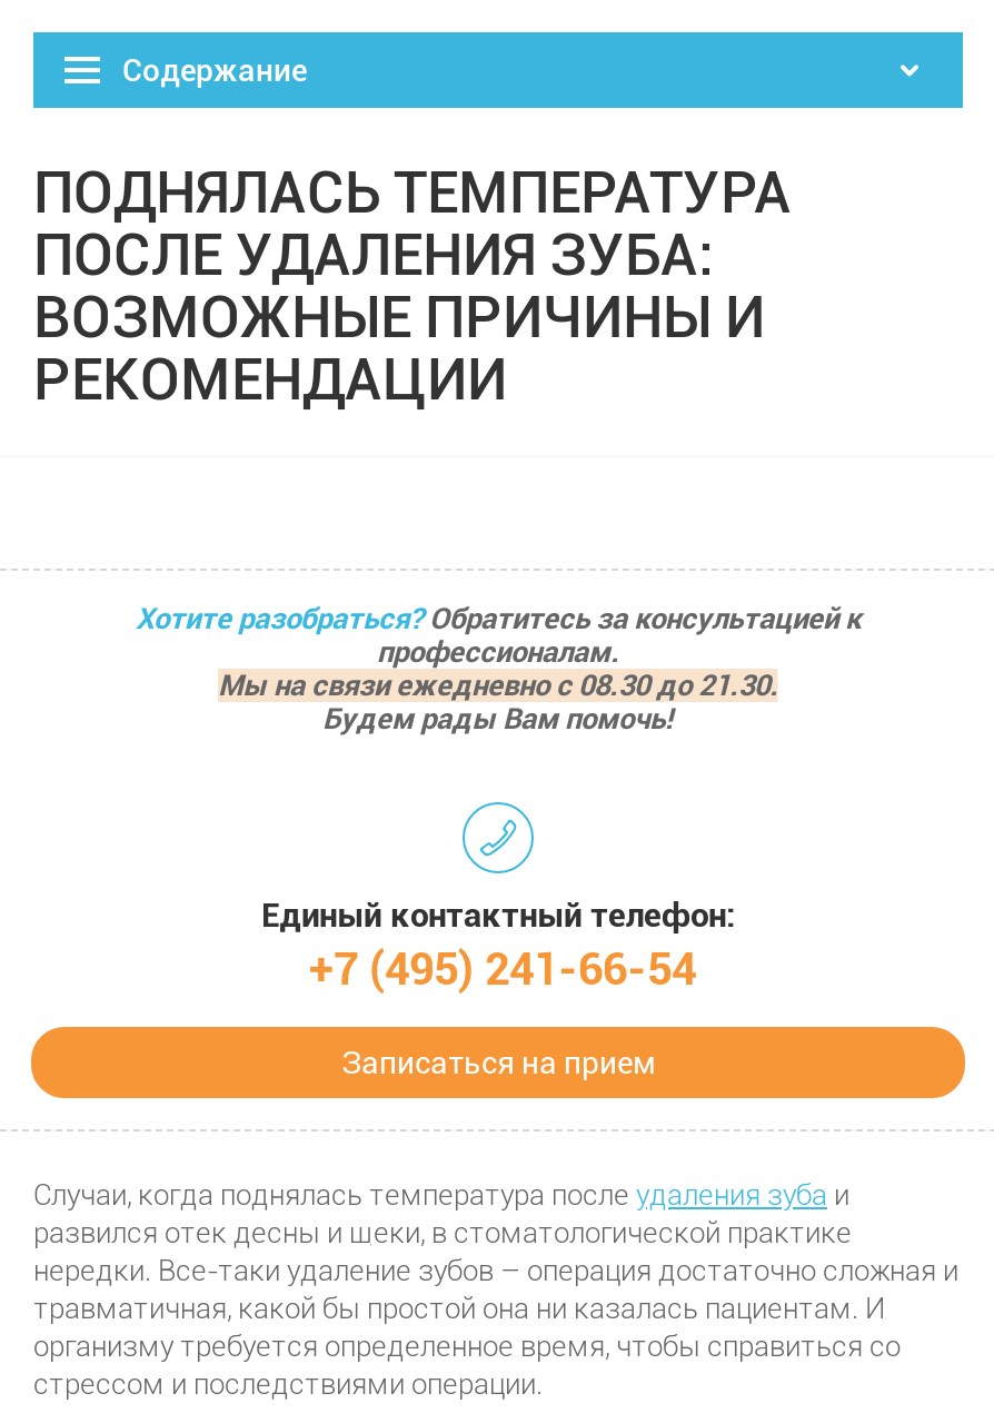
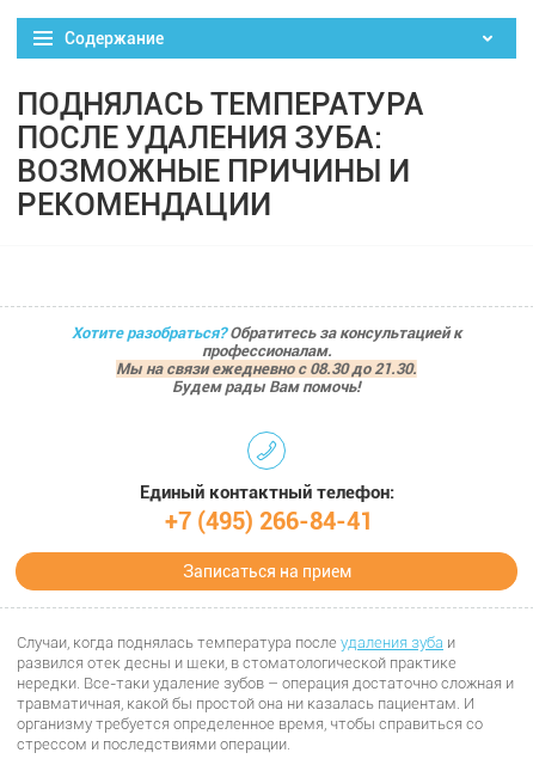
[309,942,696,995] +7 (495) 241-66-54 -> [165,507,373,535] +7 (495) 266-84-41

